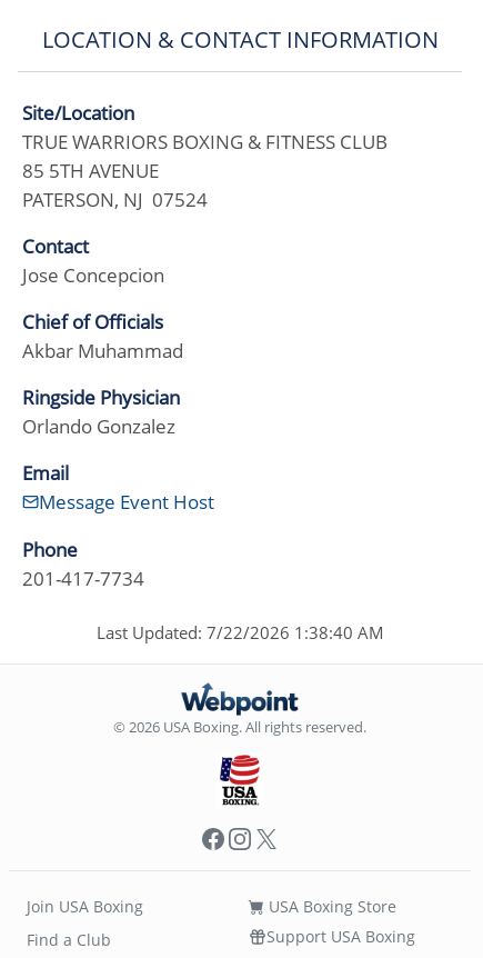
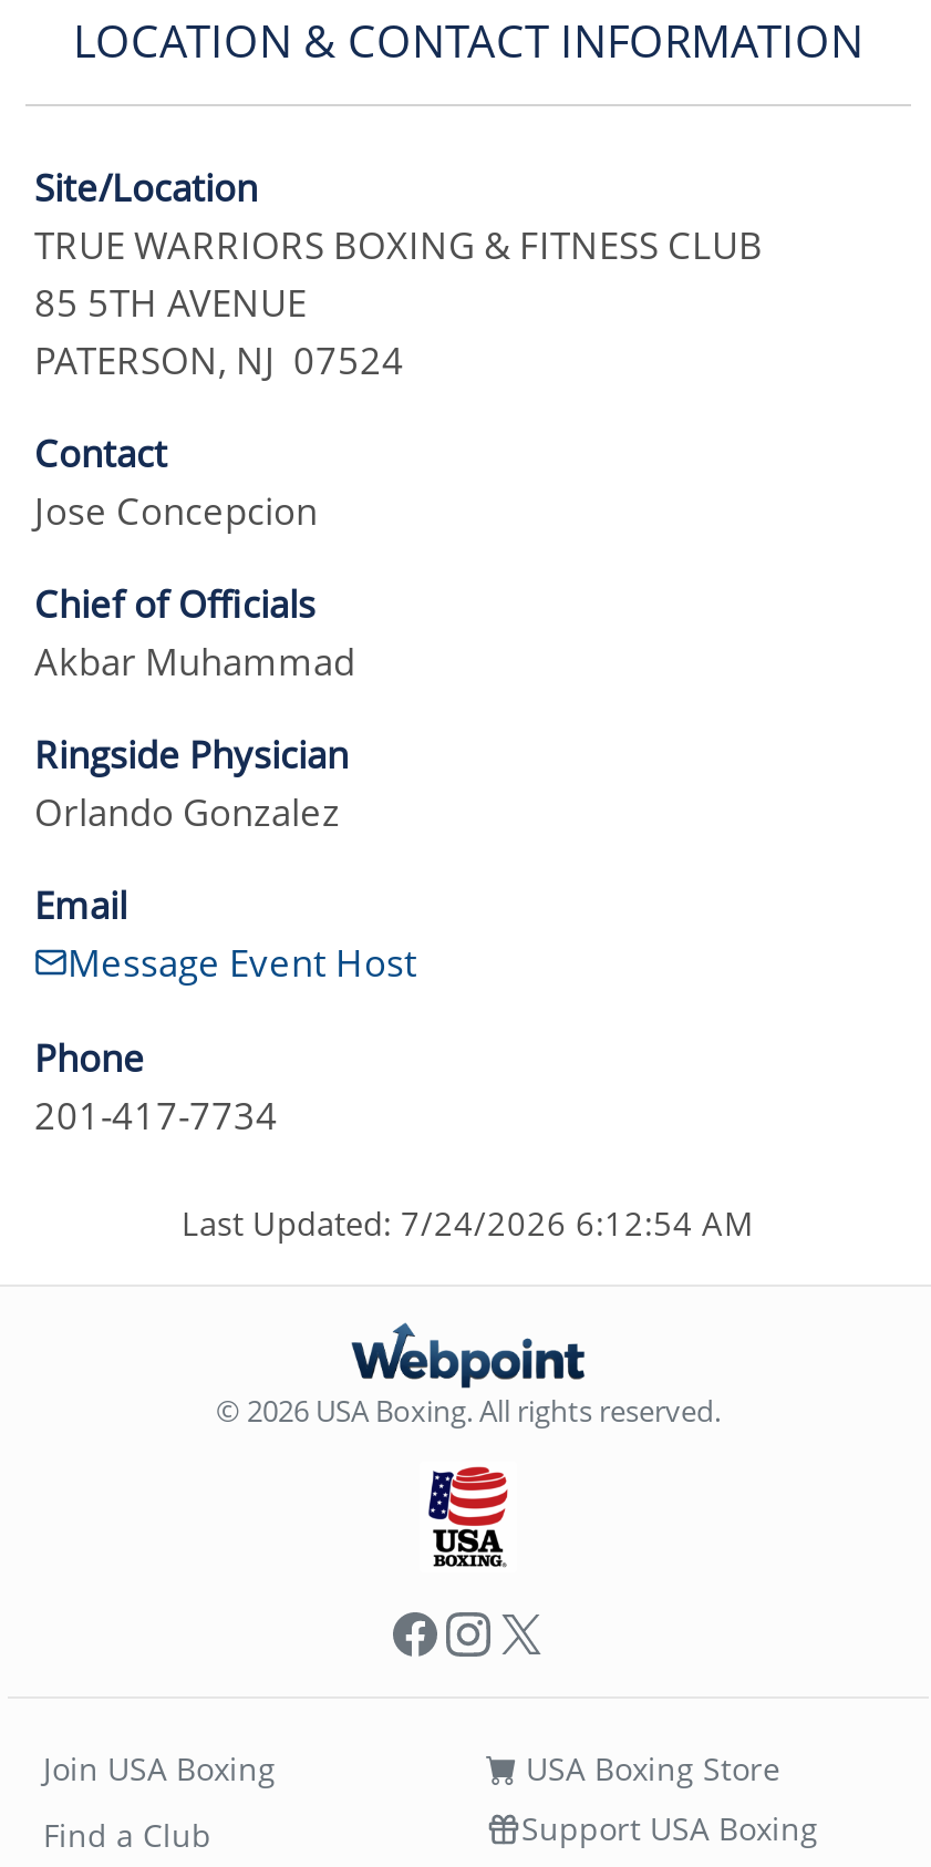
[96,621,384,643] Last Updated: 7/22/2026 1:38:40 AM -> [182,1200,755,1245] Last Updated: 7/24/2026 6:12:54 AM

